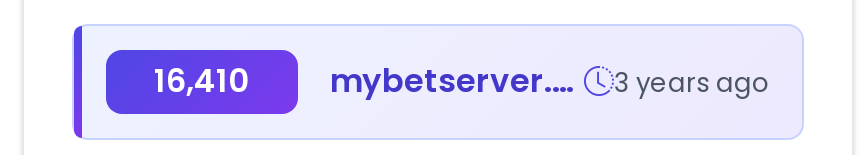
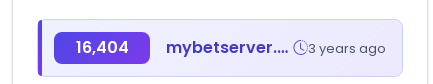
[154,58,250,104] 16,410 -> [75,36,128,59] 16,404

